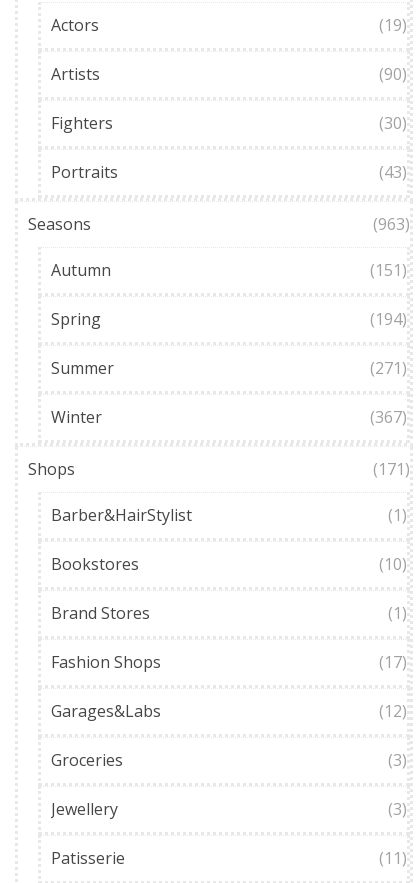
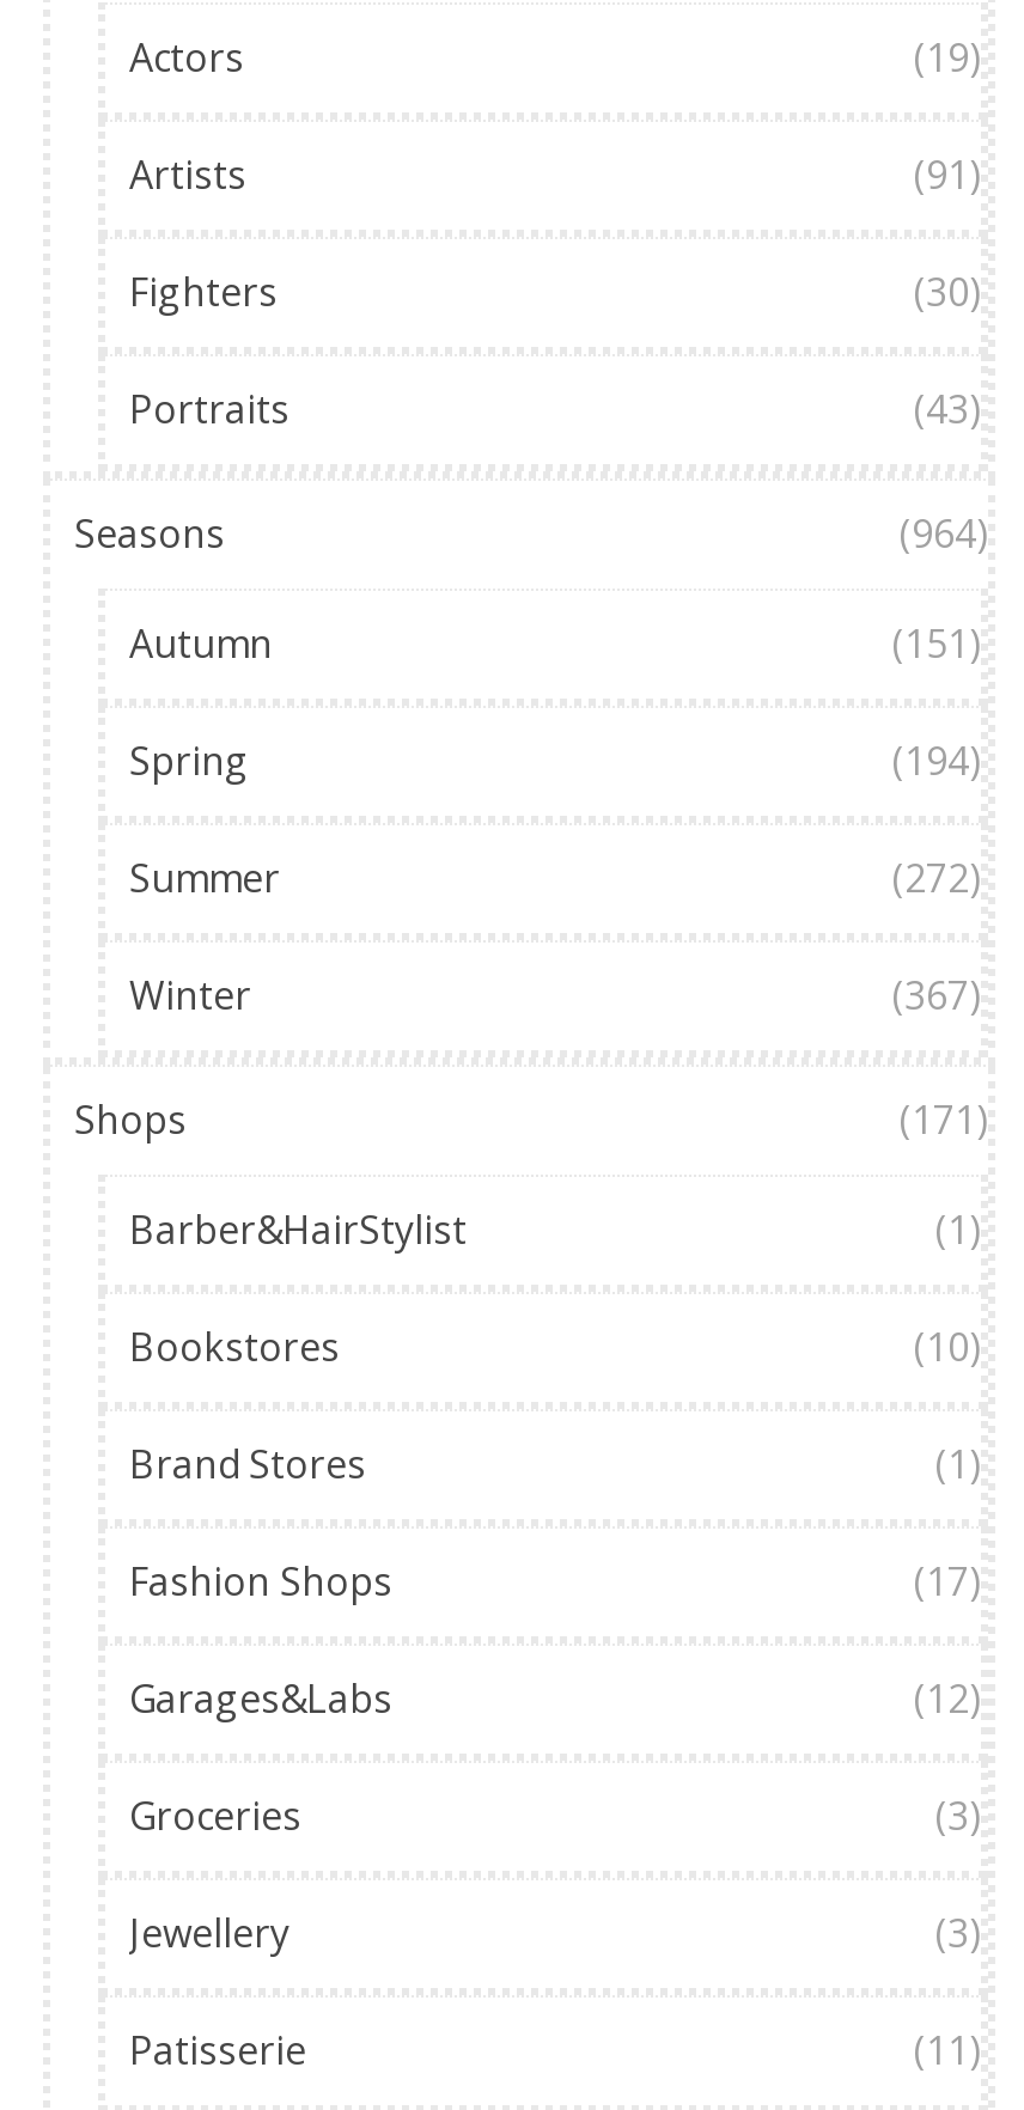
[379,63,407,85] (90) -> [914,149,981,202] (91)
[373,213,410,235] (963) -> [900,508,988,561] (964)
[370,357,407,379] (271) -> [892,852,981,905] (272)

